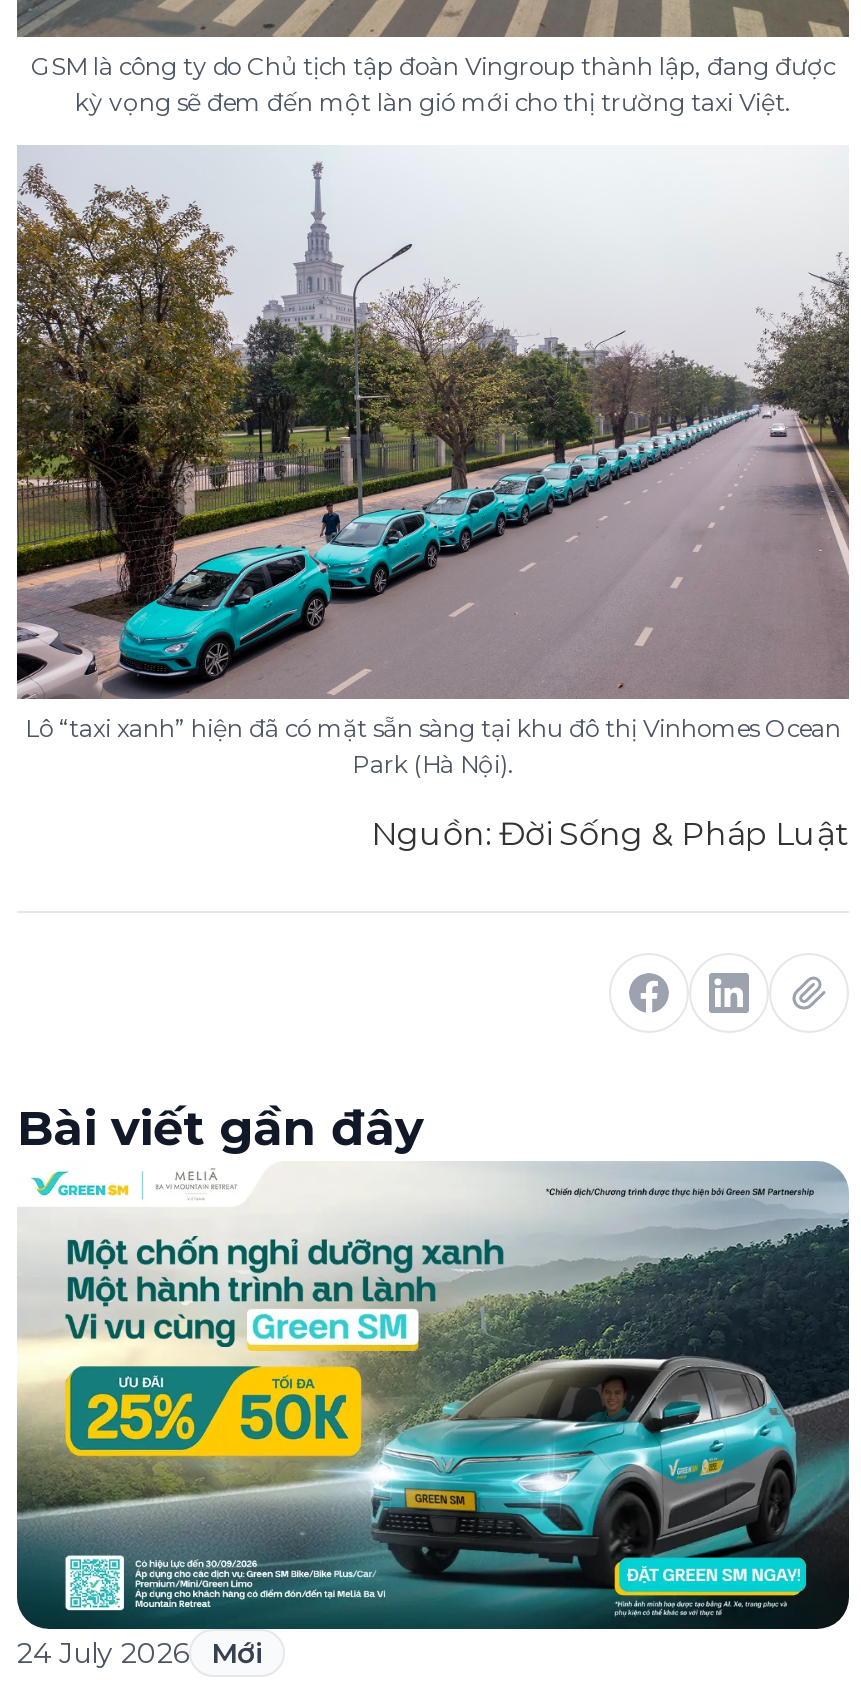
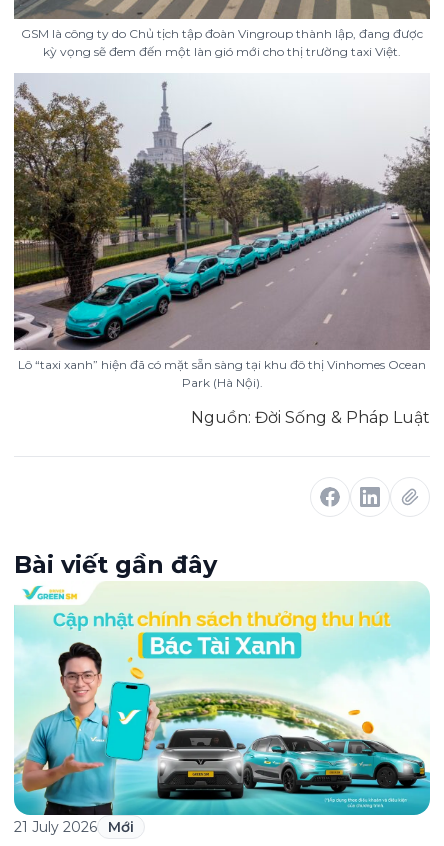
[15,1162,851,1672] [image] | 24 July 2026 Mới -> [13,582,431,836] [image] | 21 July 2026 Mới

